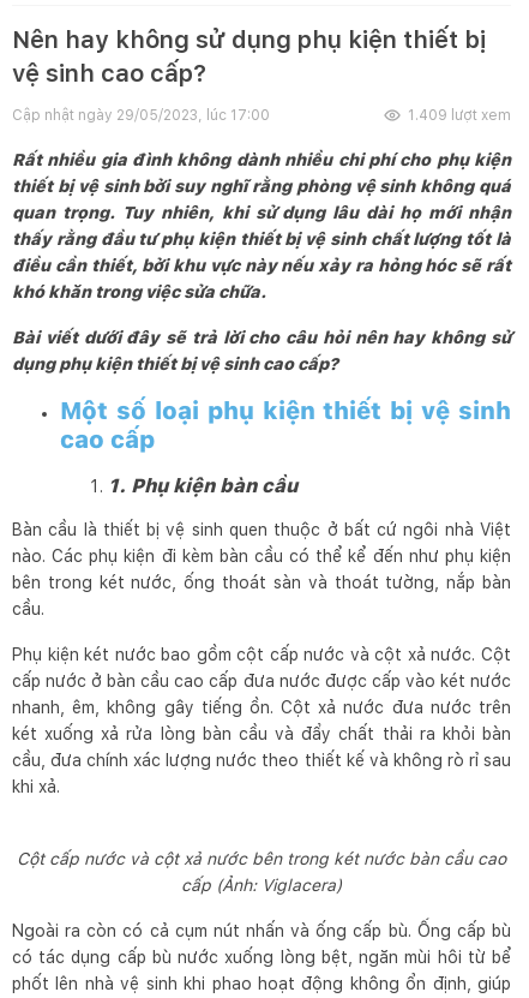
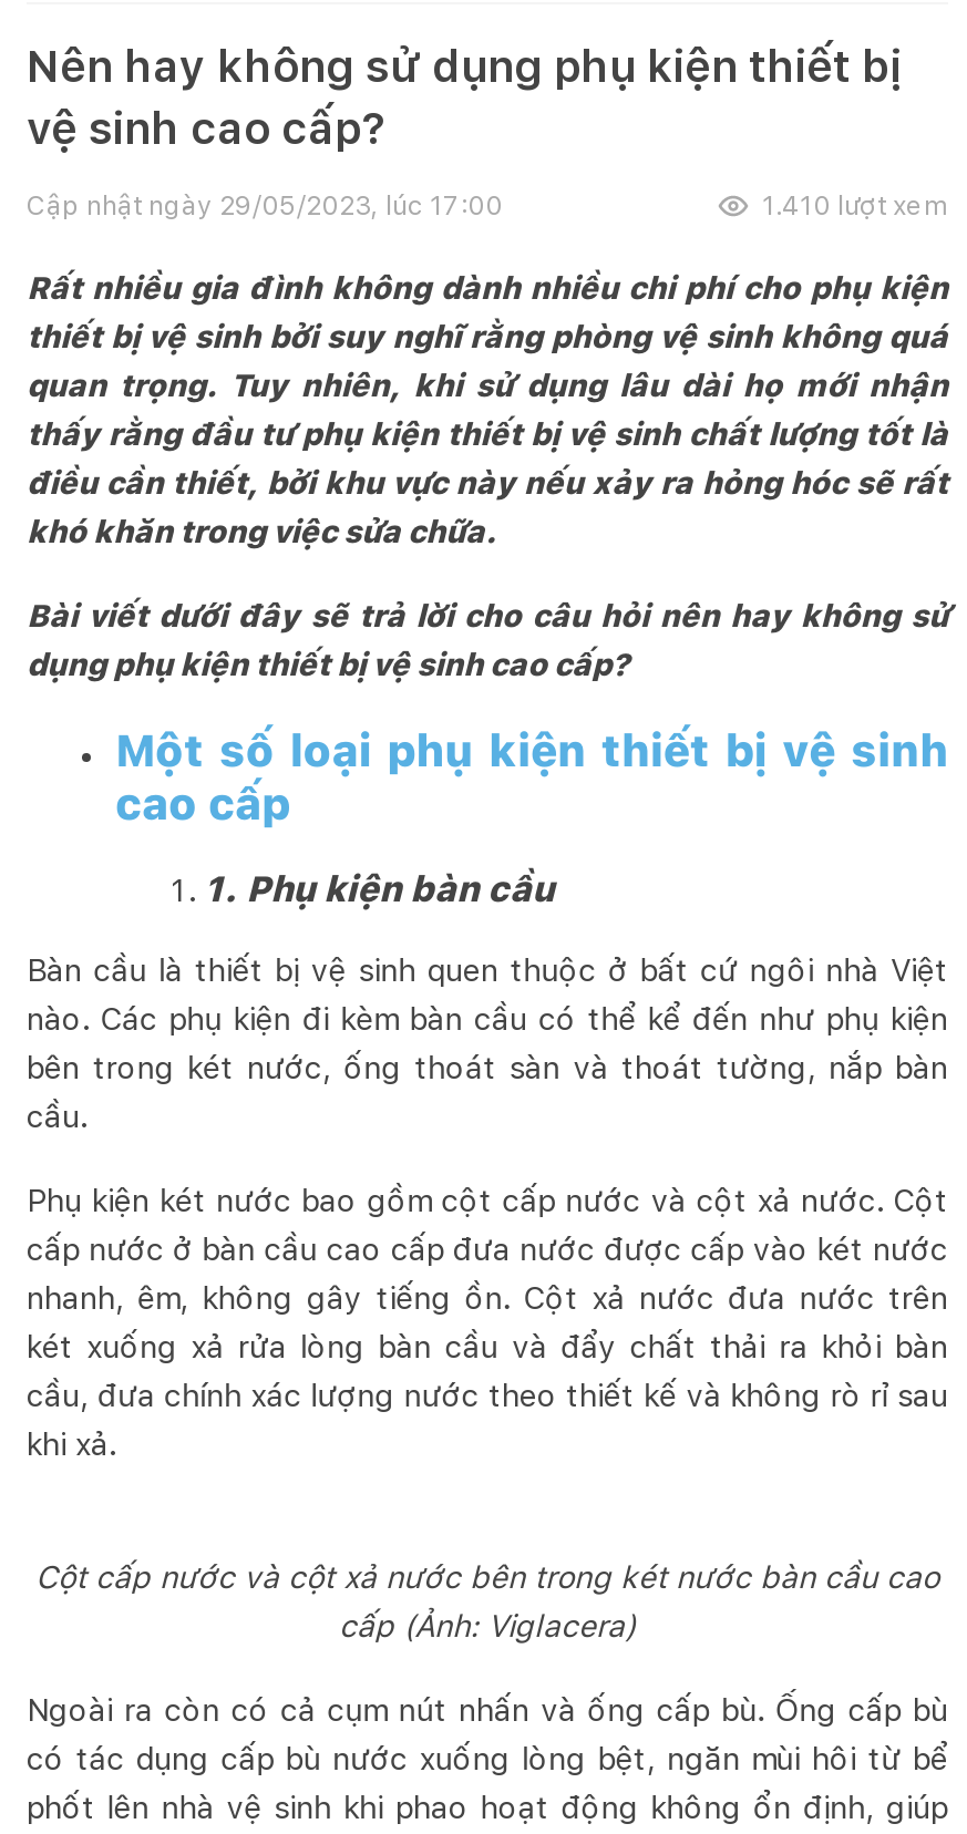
[408,107,511,124] 1.409 lượt xem -> [762,190,948,221] 1.410 lượt xem

